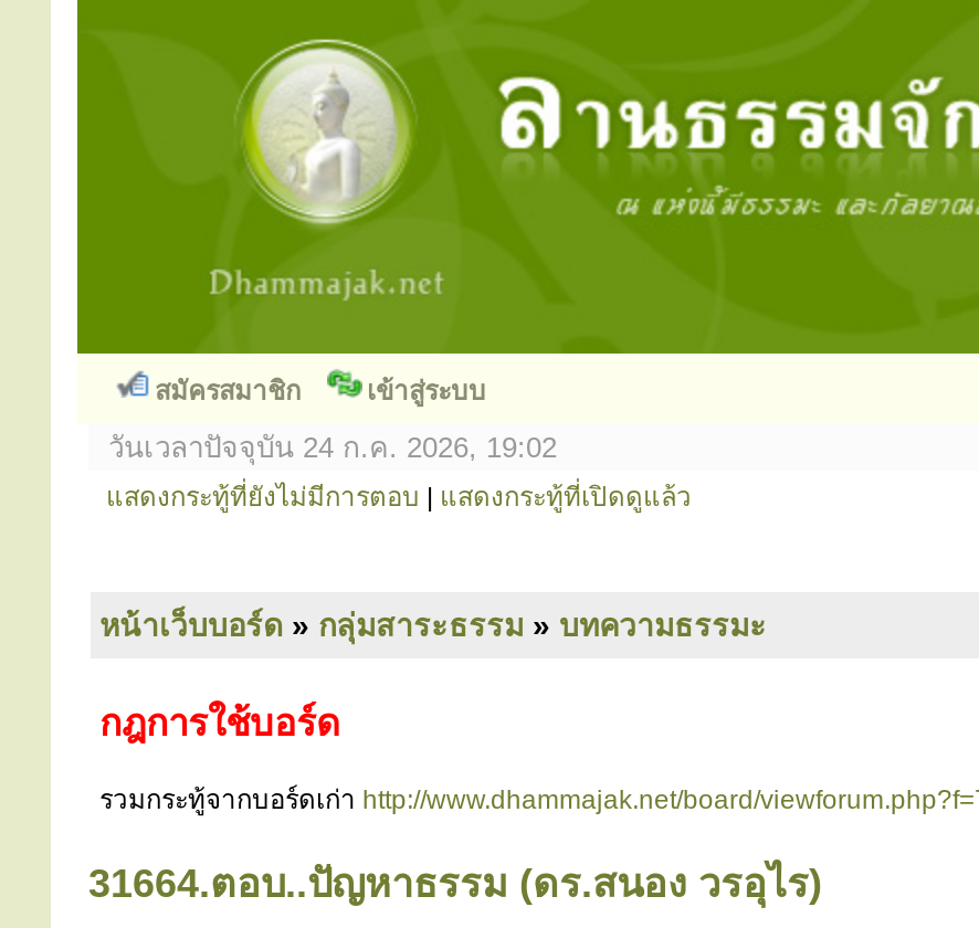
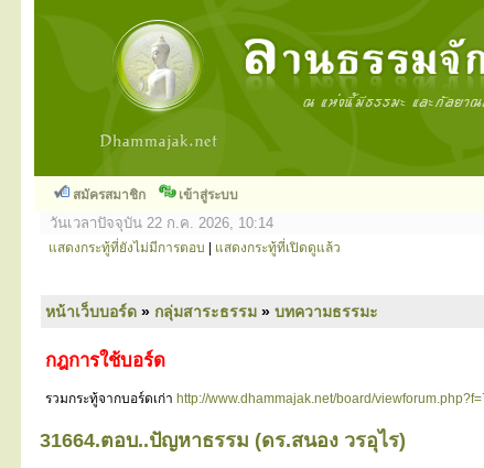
[108,431,575,464] วันเวลาปัจจุบัน 24 ก.ค. 2026, 19:02 -> [50,215,282,231] วันเวลาปัจจุบัน 22 ก.ค. 2026, 10:14

